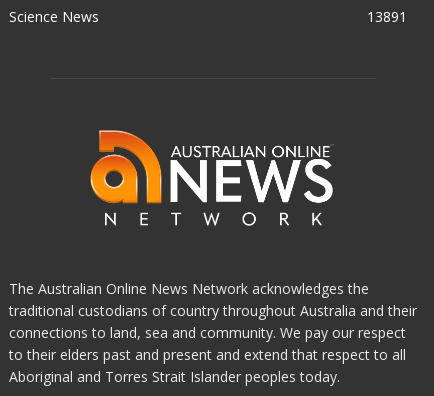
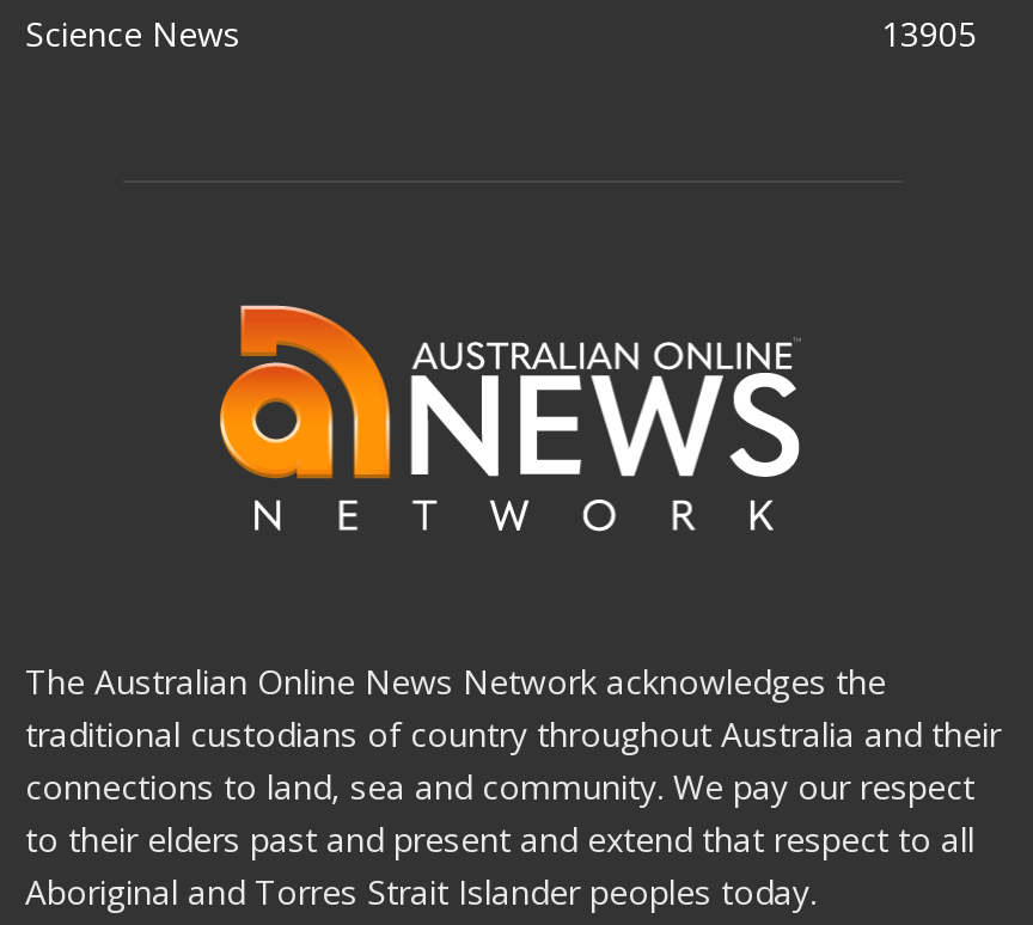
[367,7,407,26] 13891 -> [881,11,977,56] 13905

